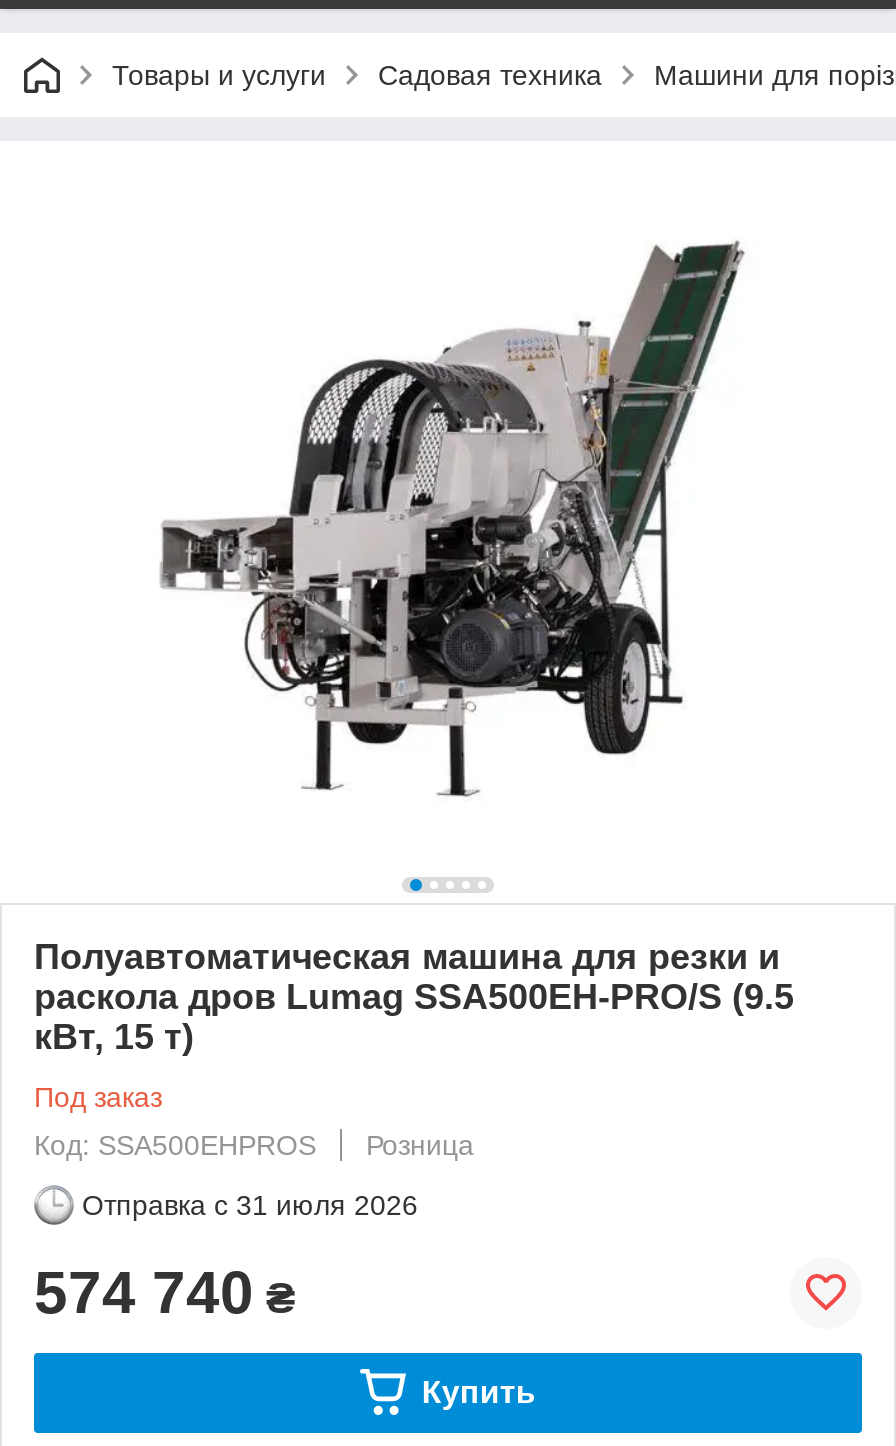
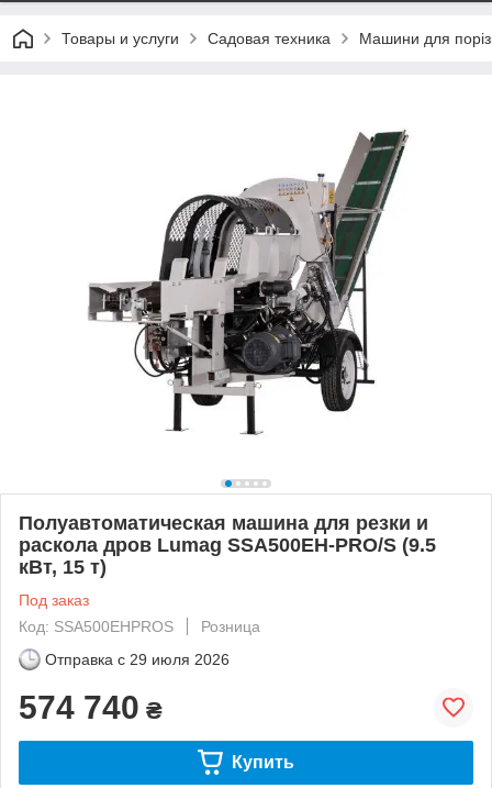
[82,1189,418,1221] Отправка с 31 июля 2026 -> [45,650,230,668] Отправка с 29 июля 2026

